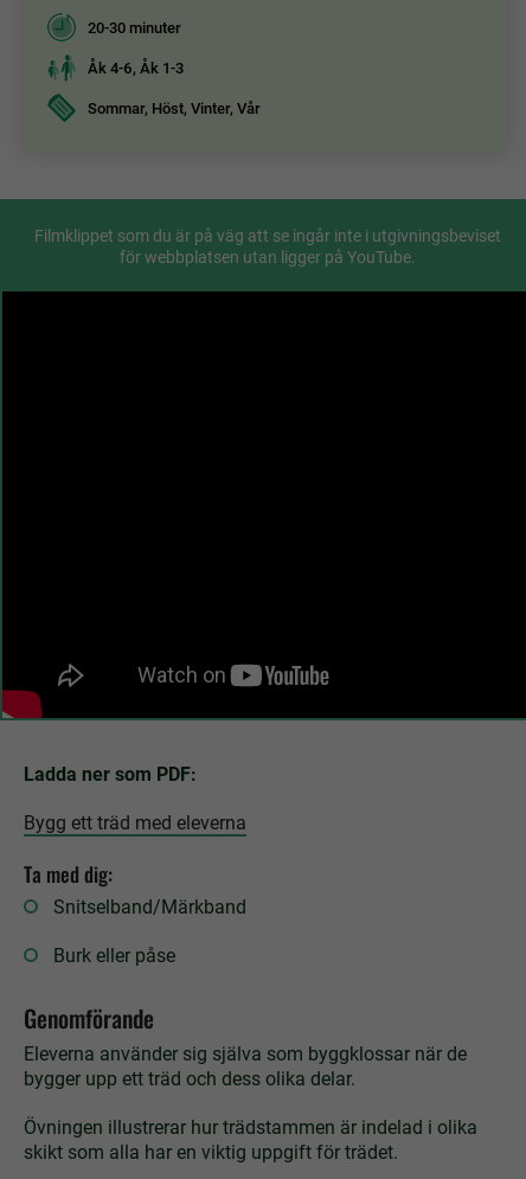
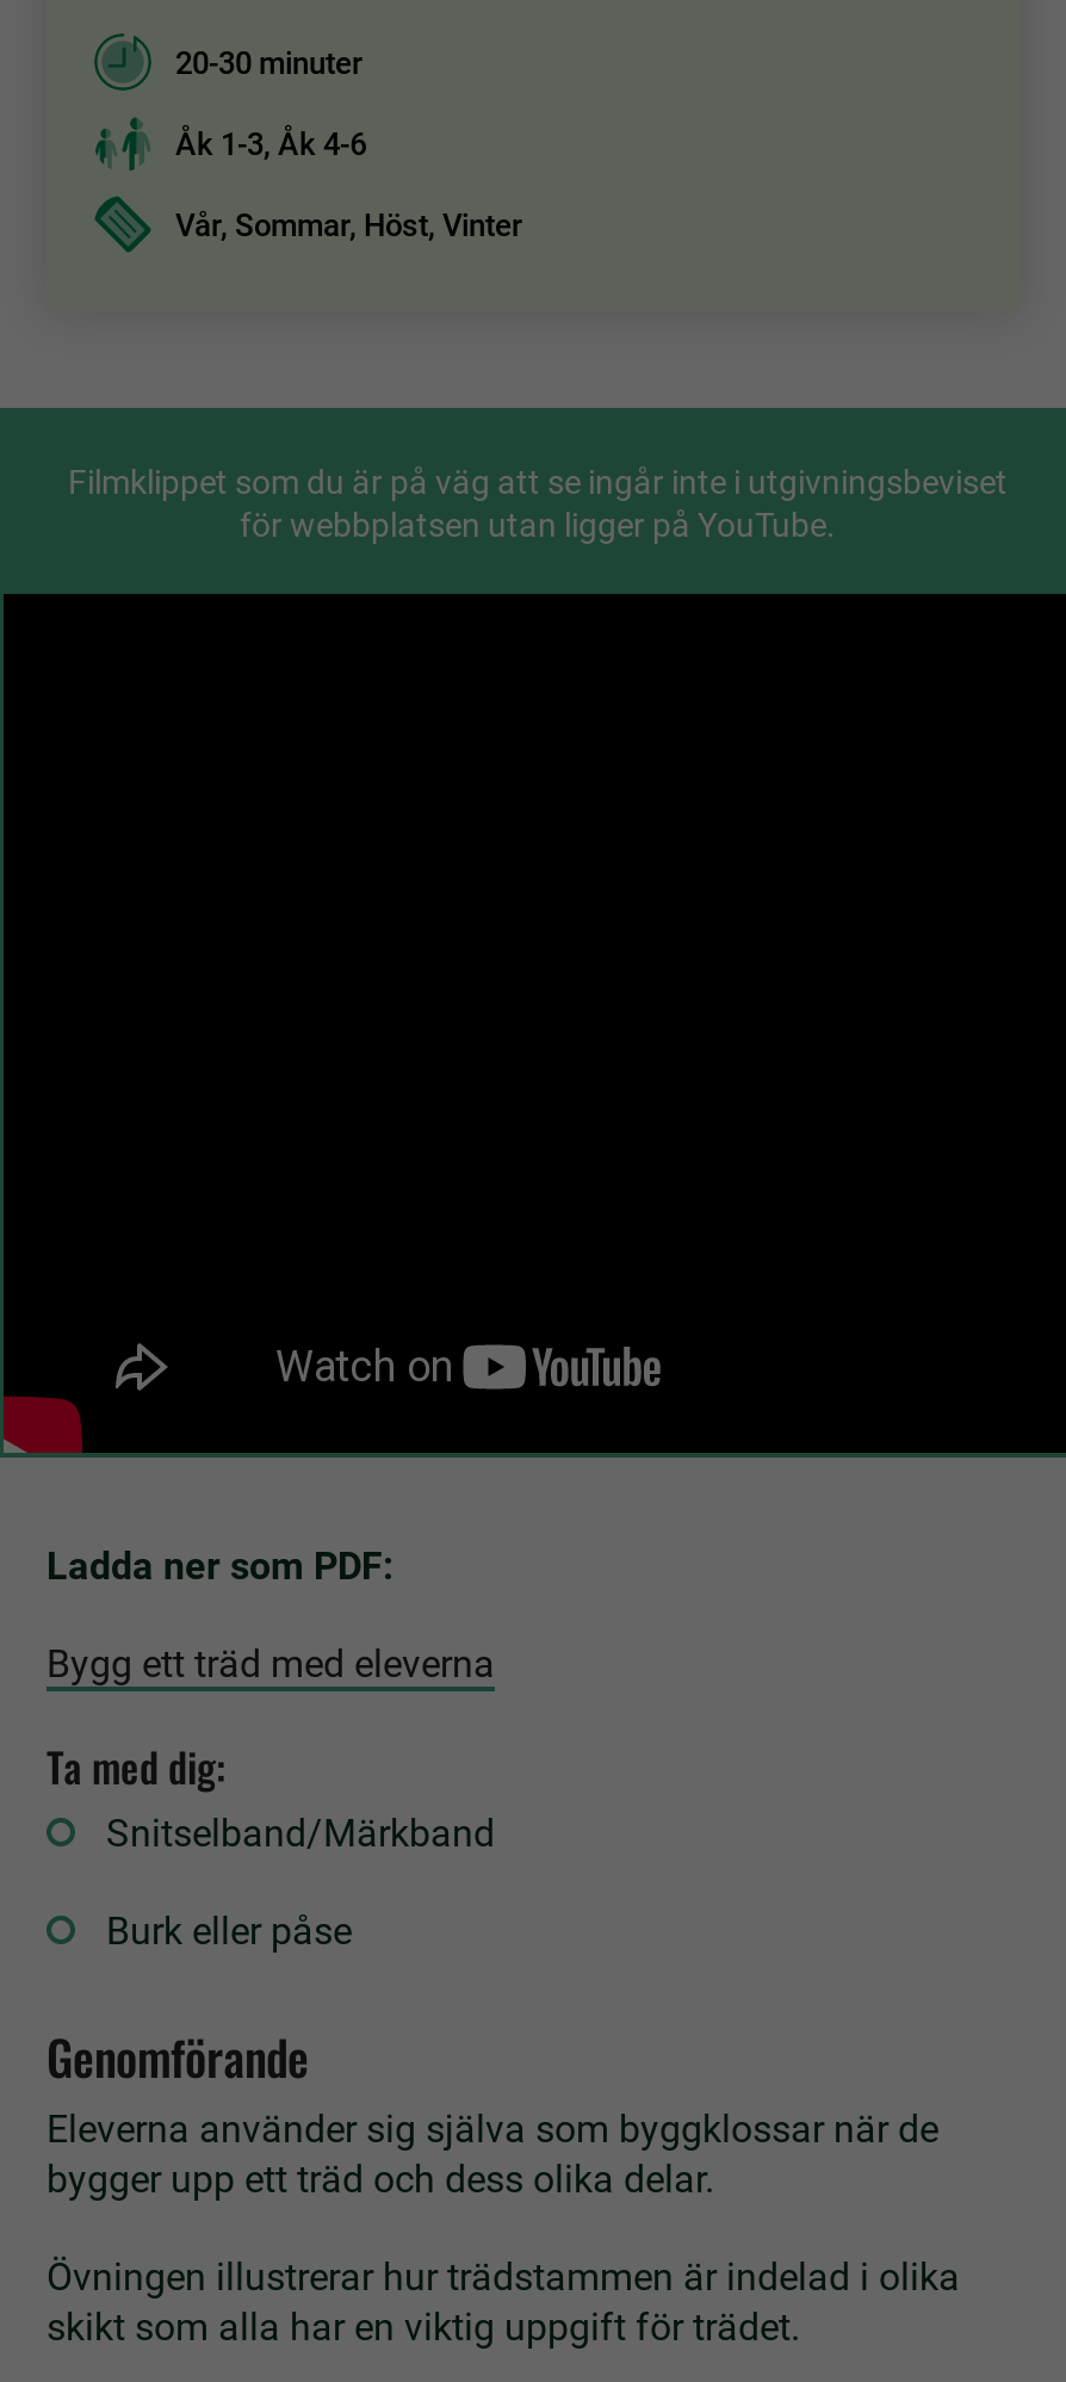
[88,59,184,76] Åk 4-6, Åk 1-3 -> [175,125,368,161] Åk 1-3, Åk 4-6
[88,99,261,117] Sommar, Höst, Vinter, Vår -> [175,206,523,242] Vår, Sommar, Höst, Vinter

